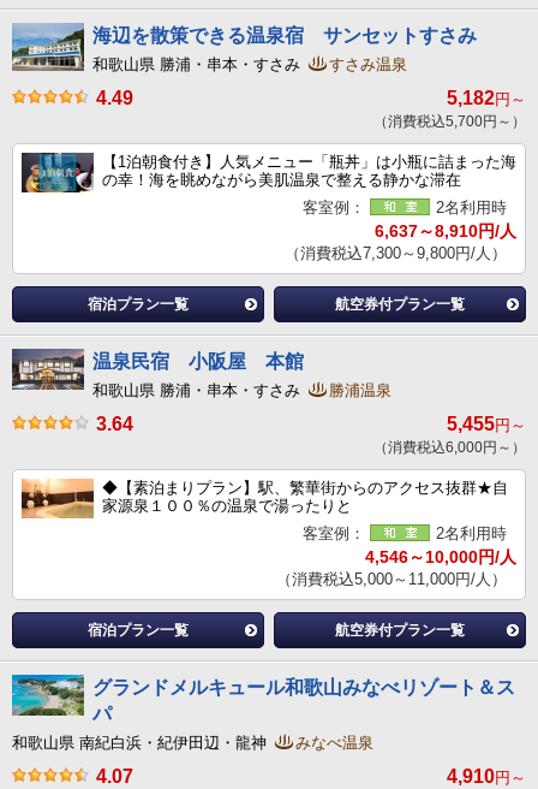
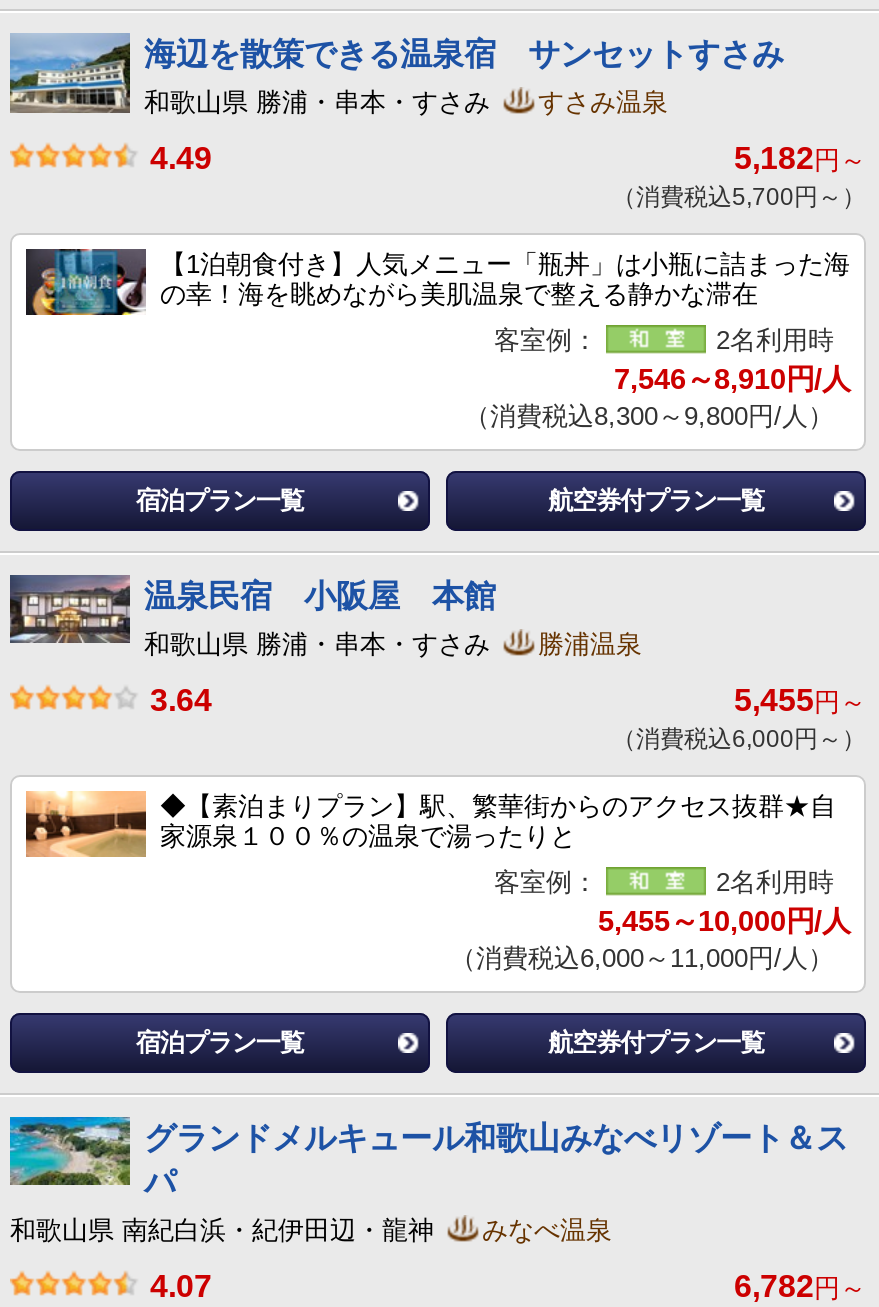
[375,221,516,240] 6,637～8,910円/人 -> [614,362,850,394] 7,546～8,910円/人
[285,244,507,262] （消費税込7,300～9,800円/人） -> [464,400,834,430] （消費税込8,300～9,800円/人）
[365,547,516,566] 4,546～10,000円/人 -> [598,904,850,936] 5,455～10,000円/人
[276,570,507,588] （消費税込5,000～11,000円/人） -> [450,942,834,972] （消費税込6,000～11,000円/人）
[447,766,526,786] 4,910円～ -> [734,1268,866,1302] 6,782円～

